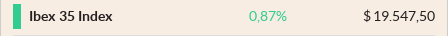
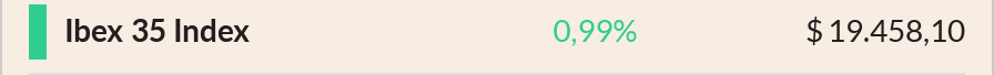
[249,8,287,24] 0,87% -> [553,13,637,48] 0,99%
[363,8,435,24] $ 19.547,50 -> [805,13,965,48] $ 19.458,10

